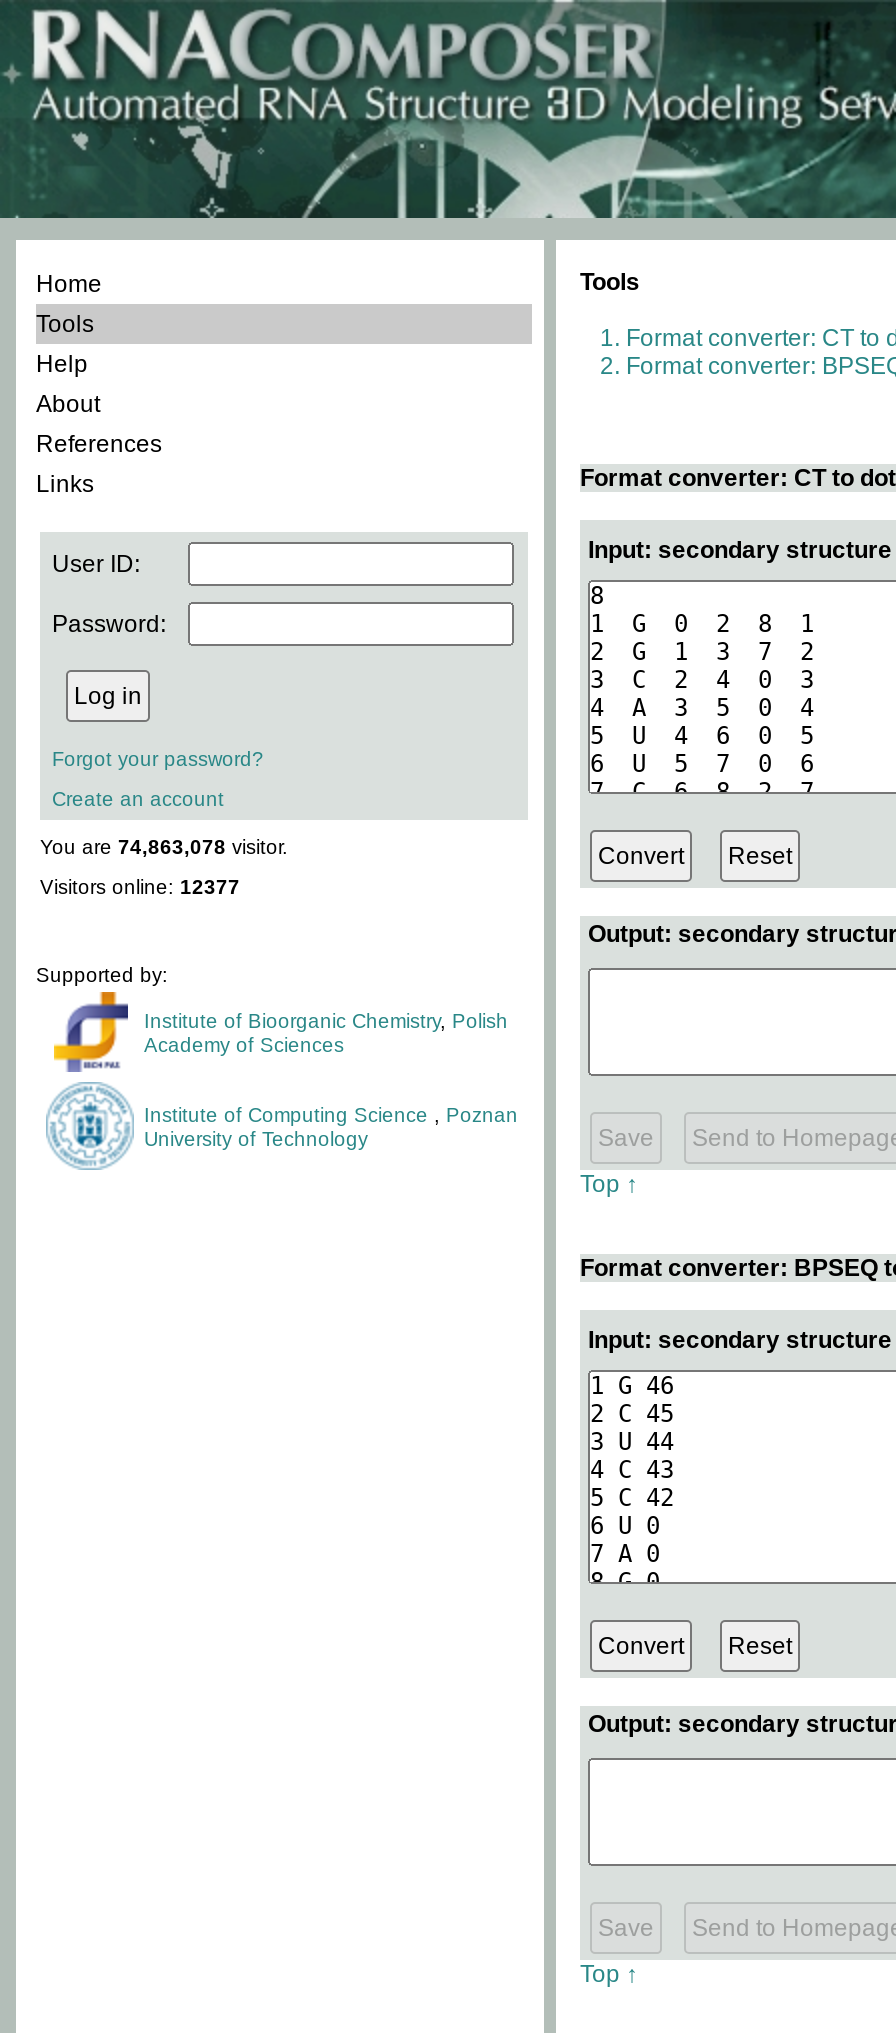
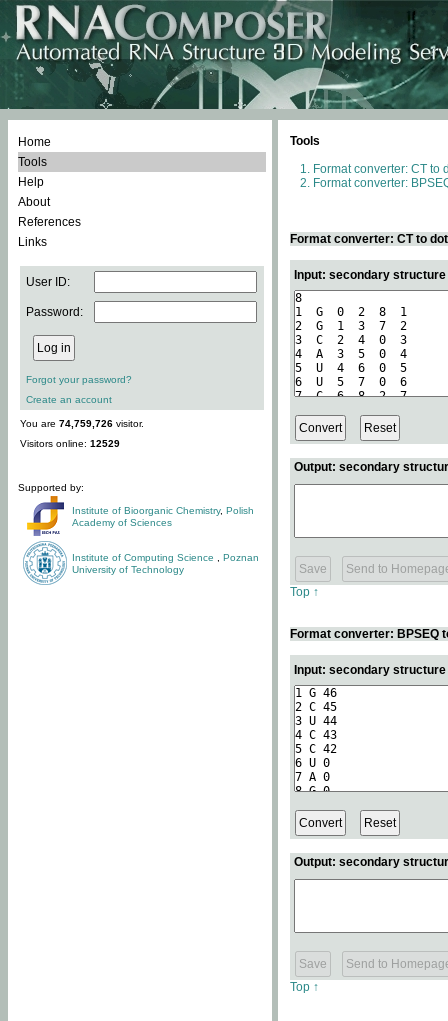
[40,836,288,858] You are 74,863,078 visitor. -> [20,418,144,429] You are 74,759,726 visitor.
[40,876,240,898] Visitors online: 12377 -> [20,438,120,449] Visitors online: 12529

